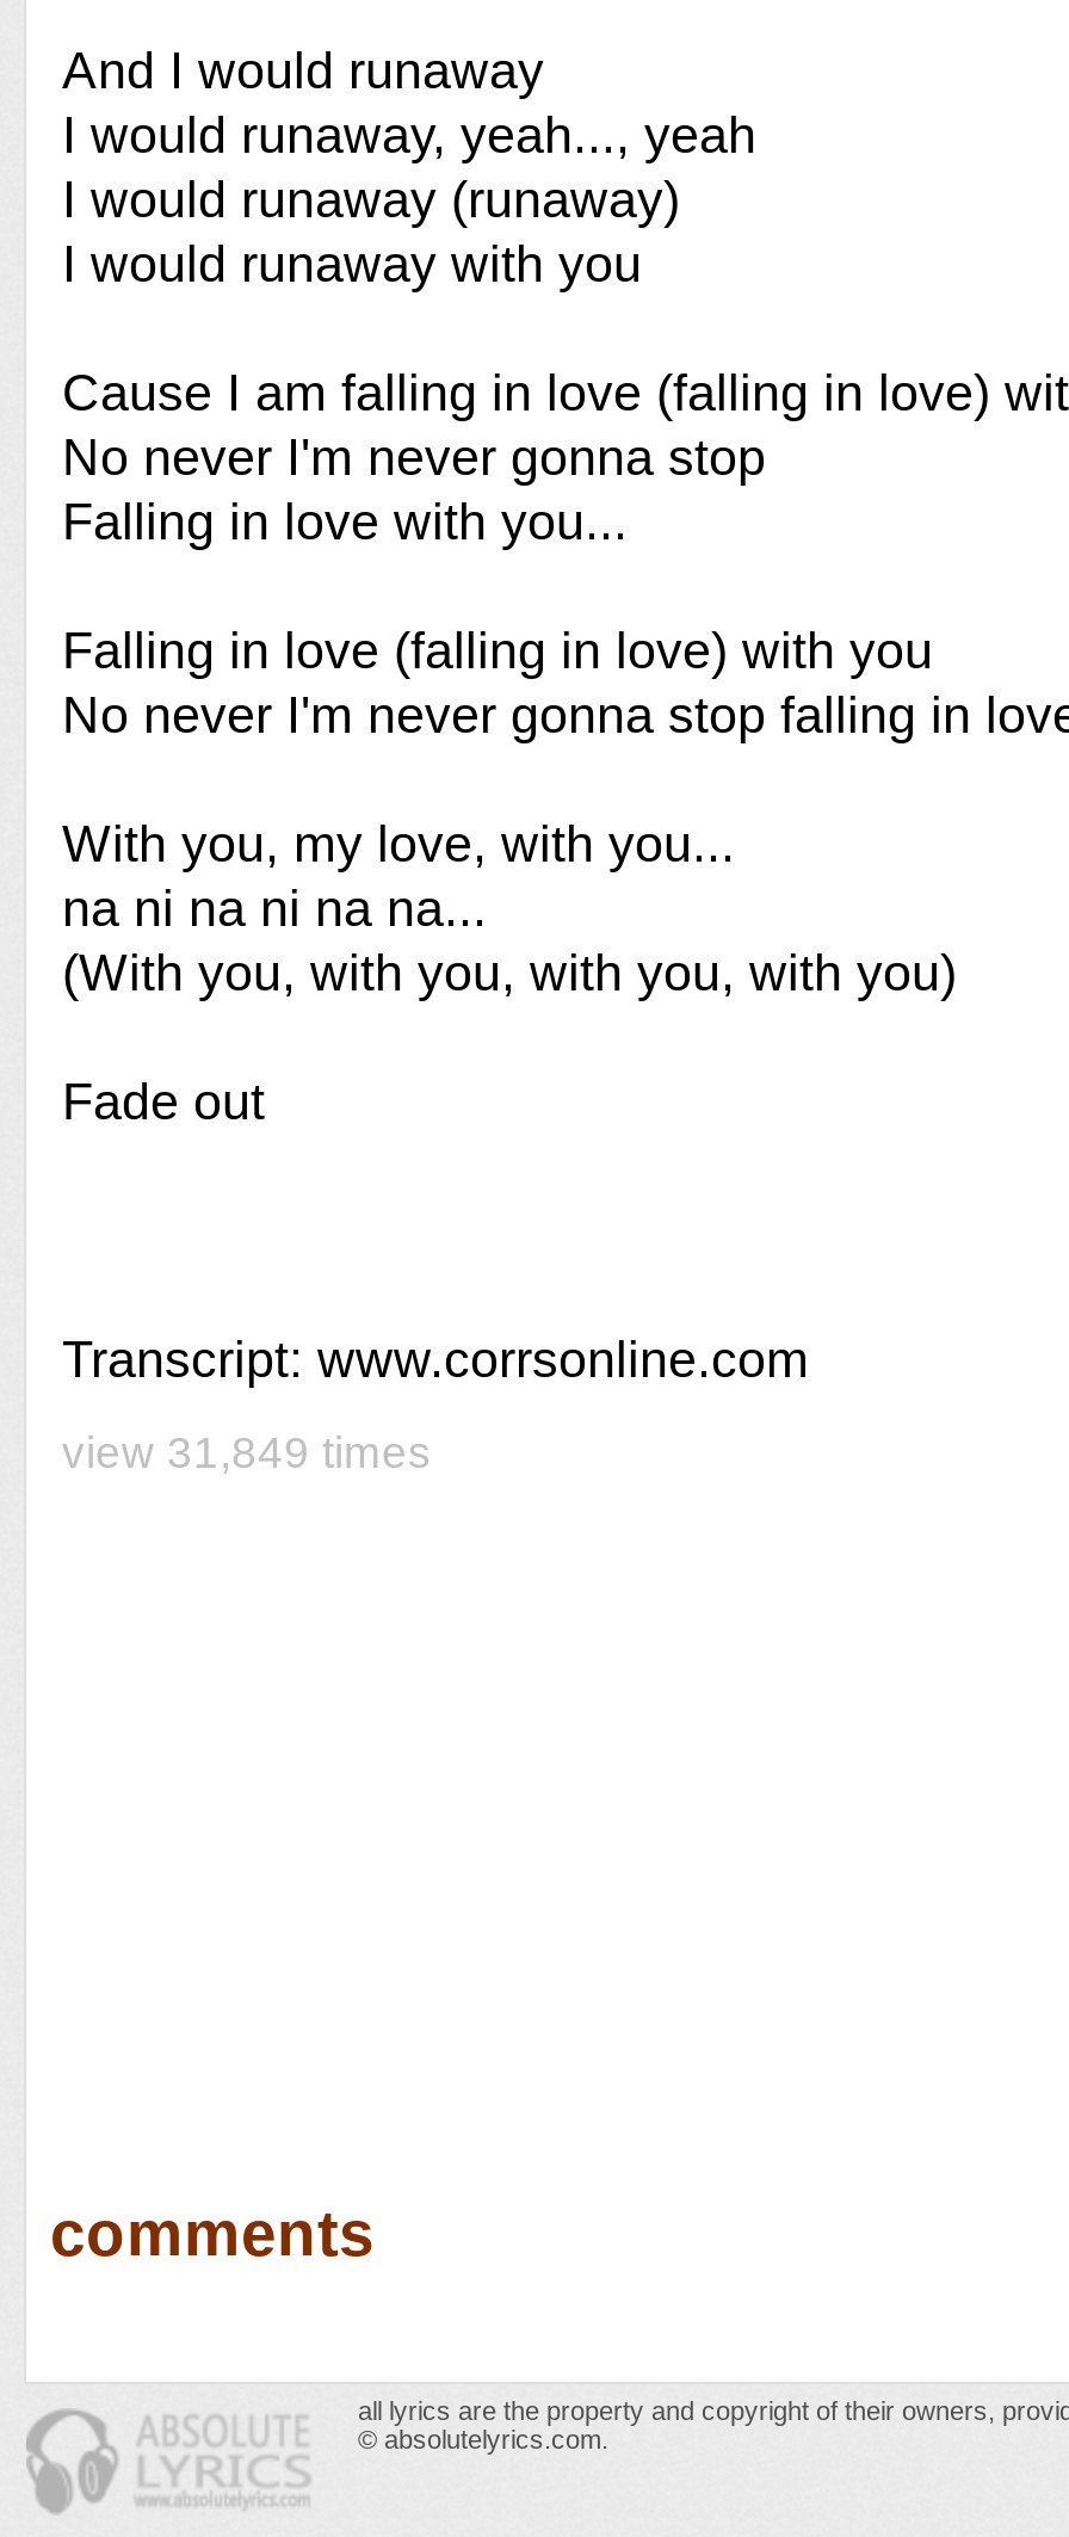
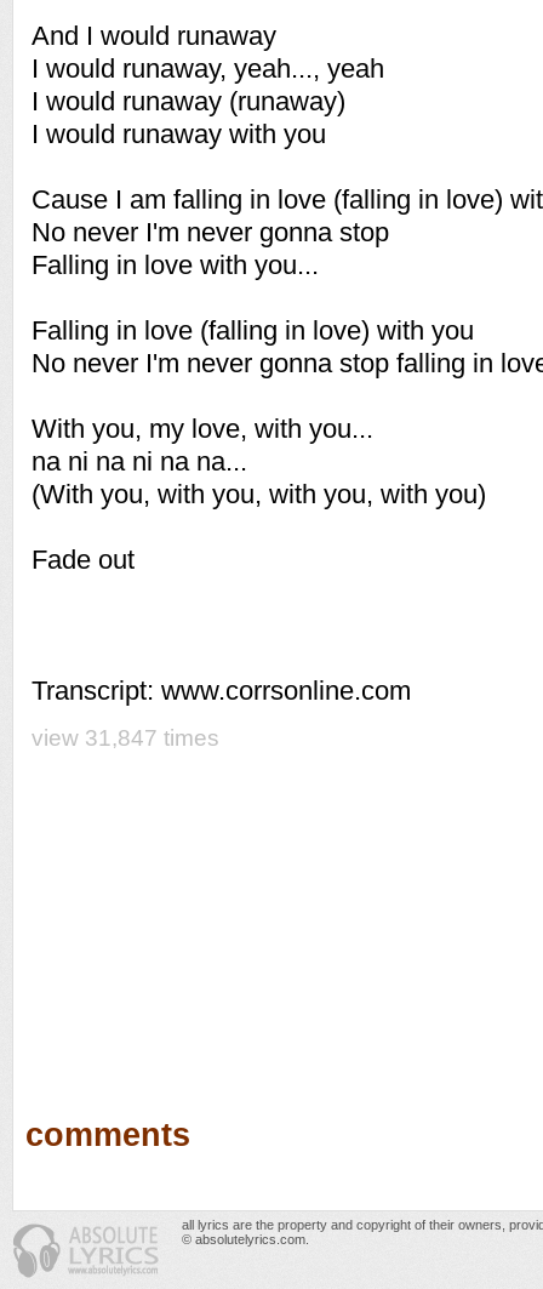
[62,1427,432,1477] view 31,849 times -> [32,725,219,751] view 31,847 times

